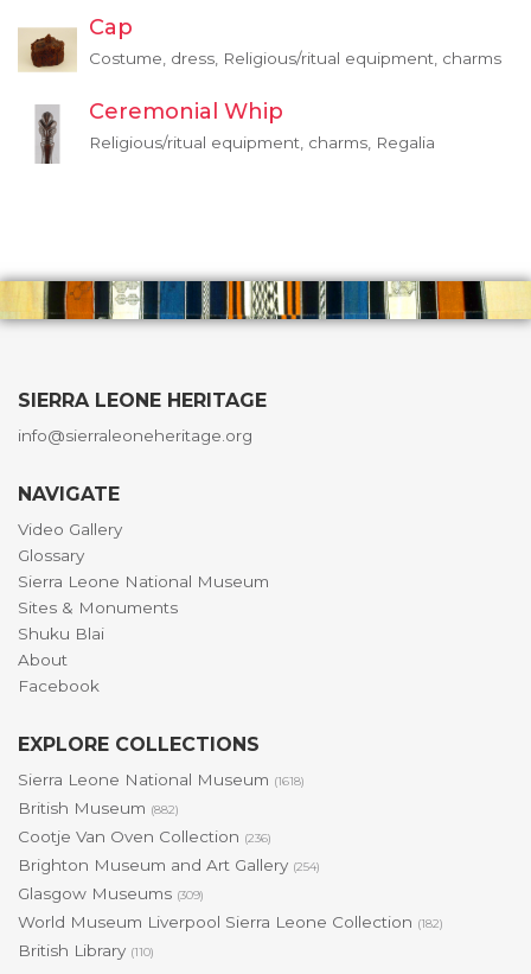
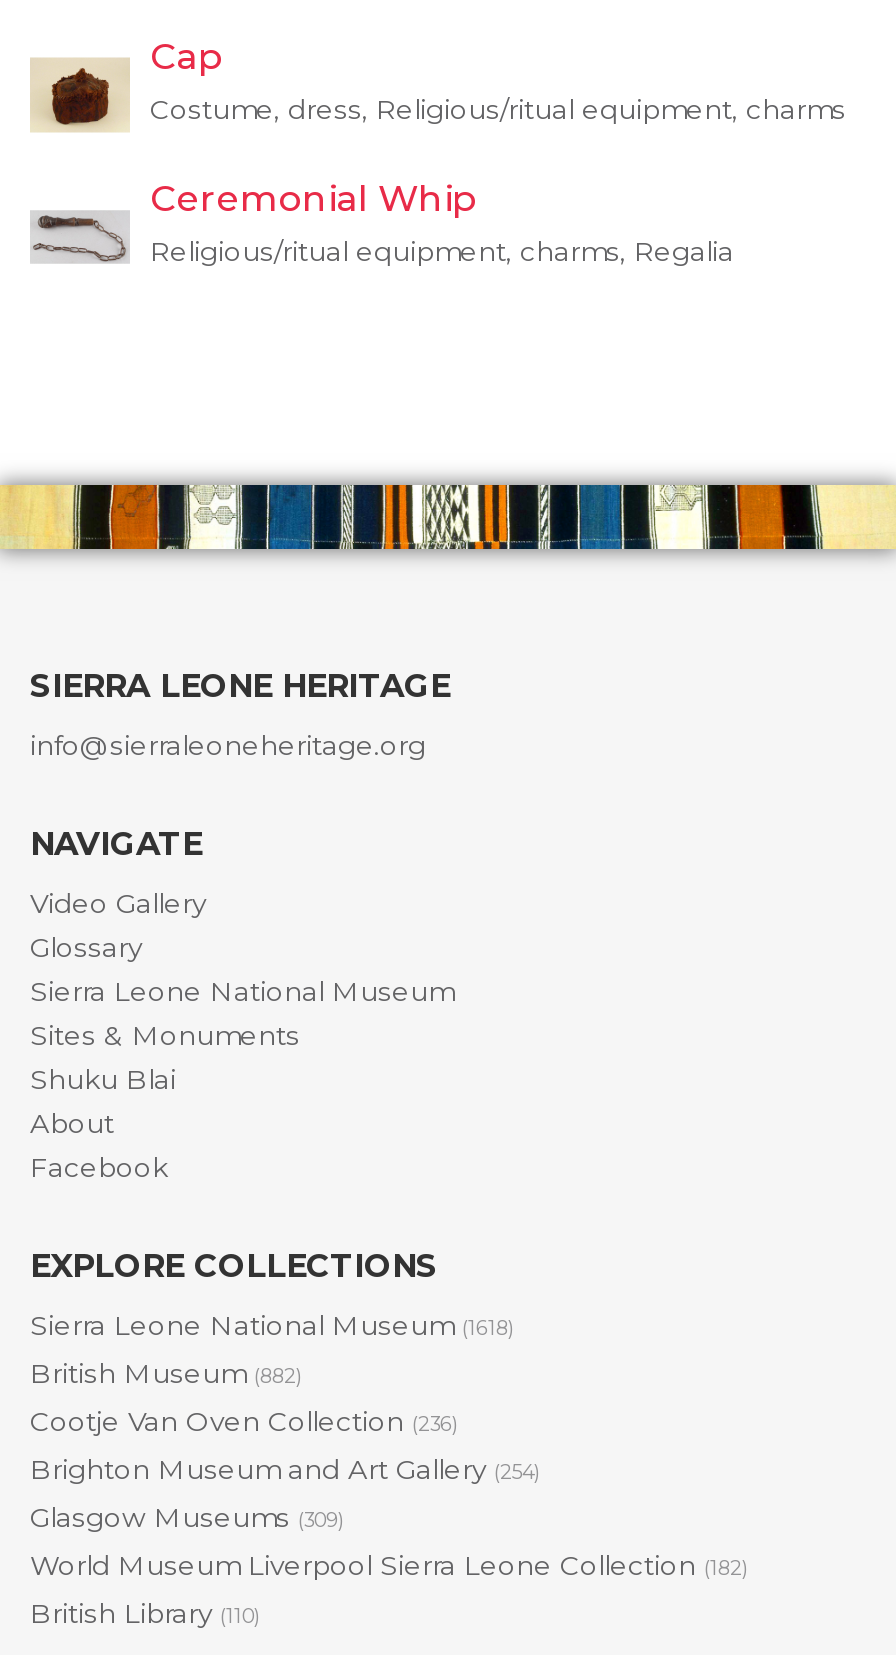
[19,104,76,165] [image] -> [30,189,130,287] [image]

